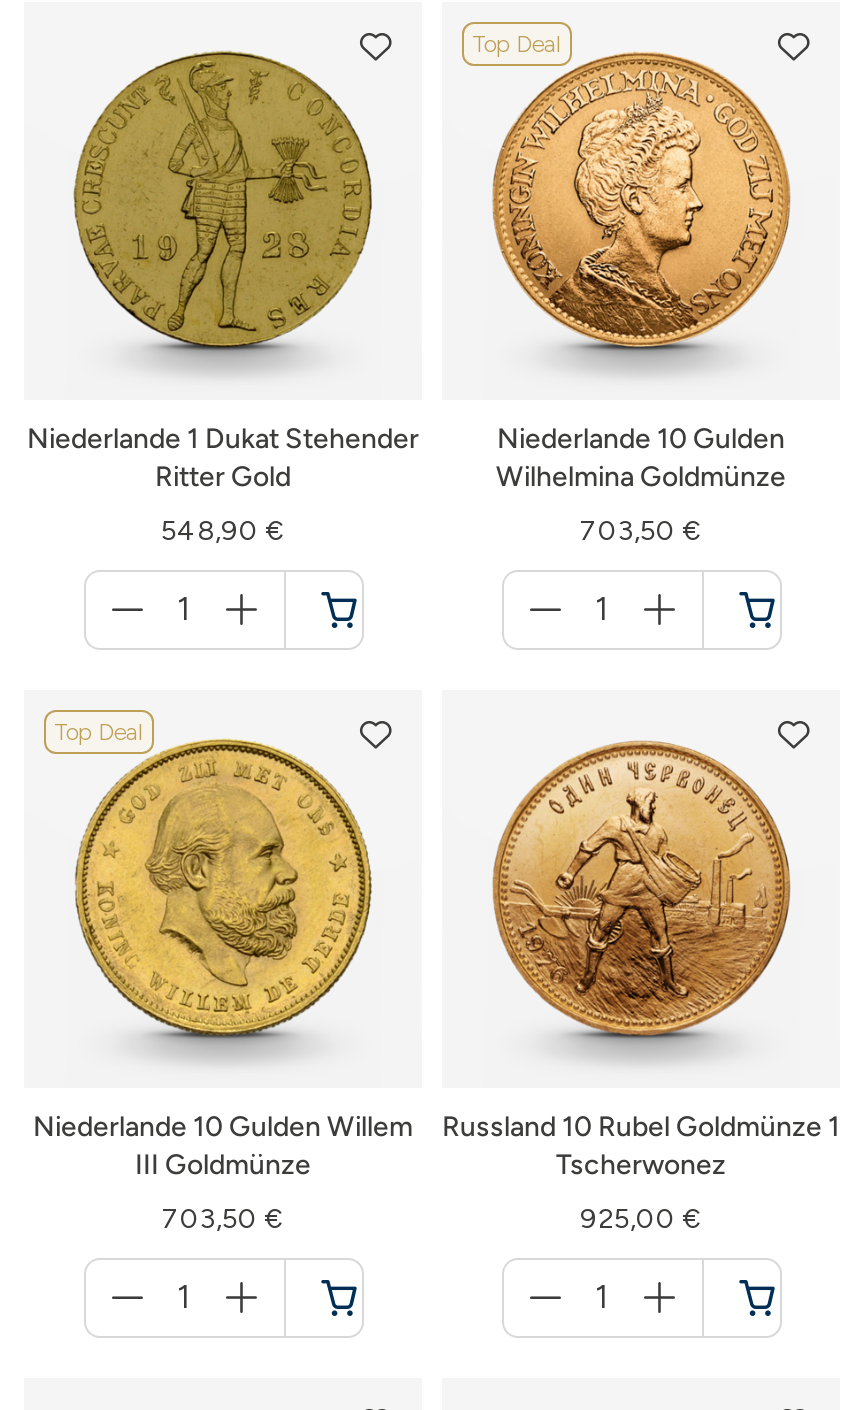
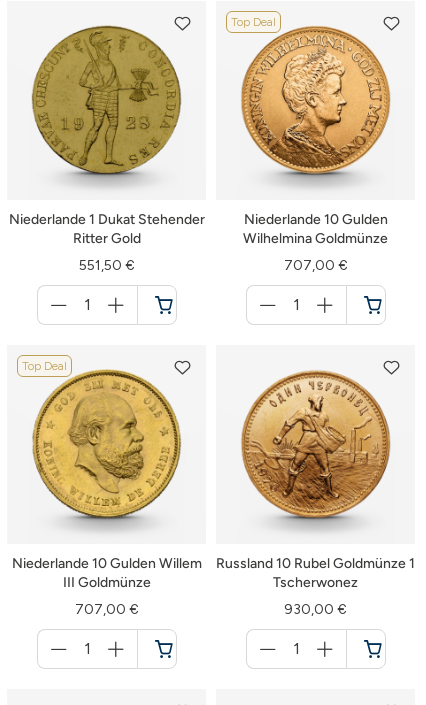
[161,514,285,548] 548,90 € -> [78,257,134,274] 551,50 €
[580,514,702,548] 703,50 € -> [283,257,347,274] 707,00 €
[162,1202,284,1236] 703,50 € -> [74,601,138,618] 707,00 €
[580,1202,702,1236] 925,00 € -> [284,601,347,618] 930,00 €

